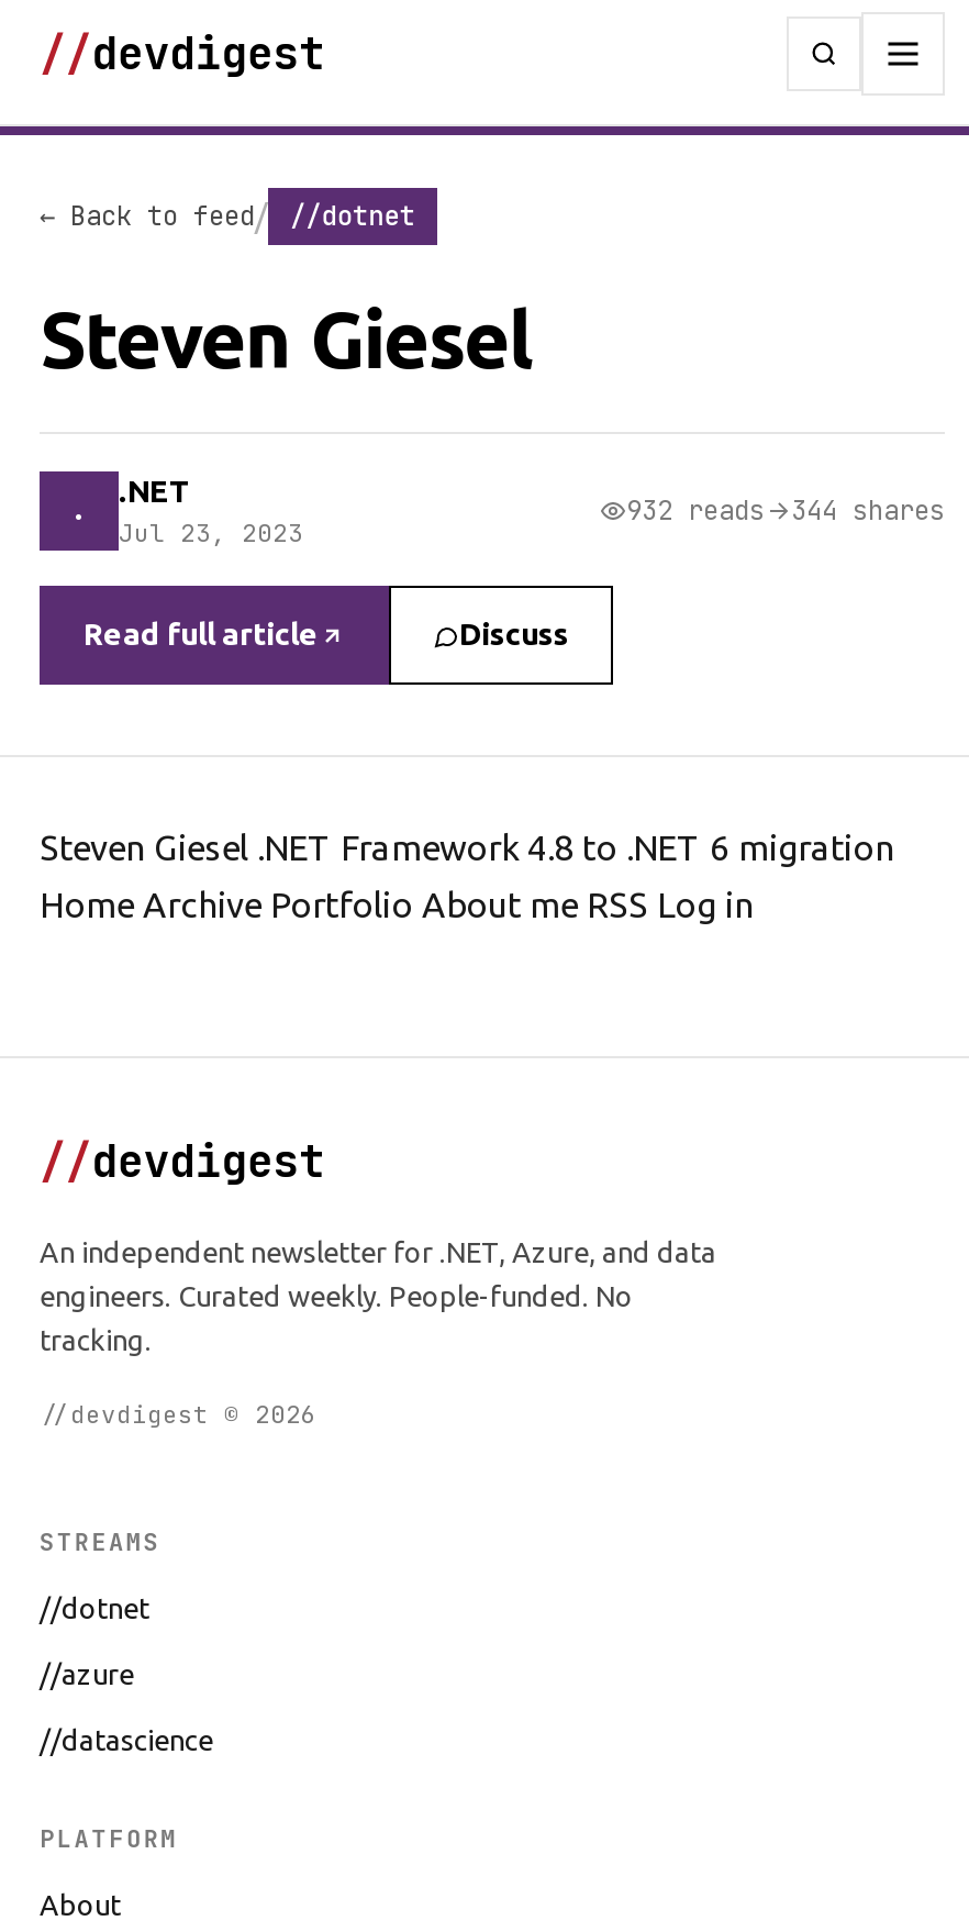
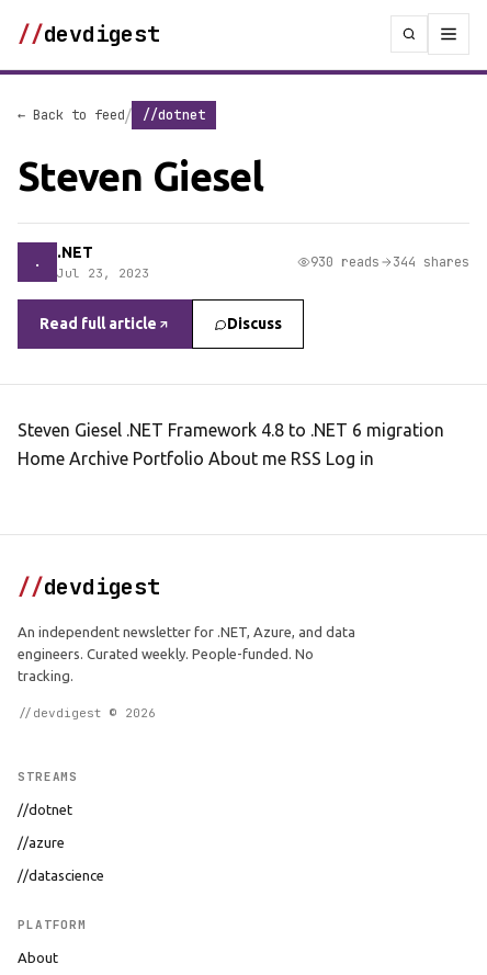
[626,492,945,528] 932 reads 344 shares -> [310,253,469,270] 930 reads 344 shares

